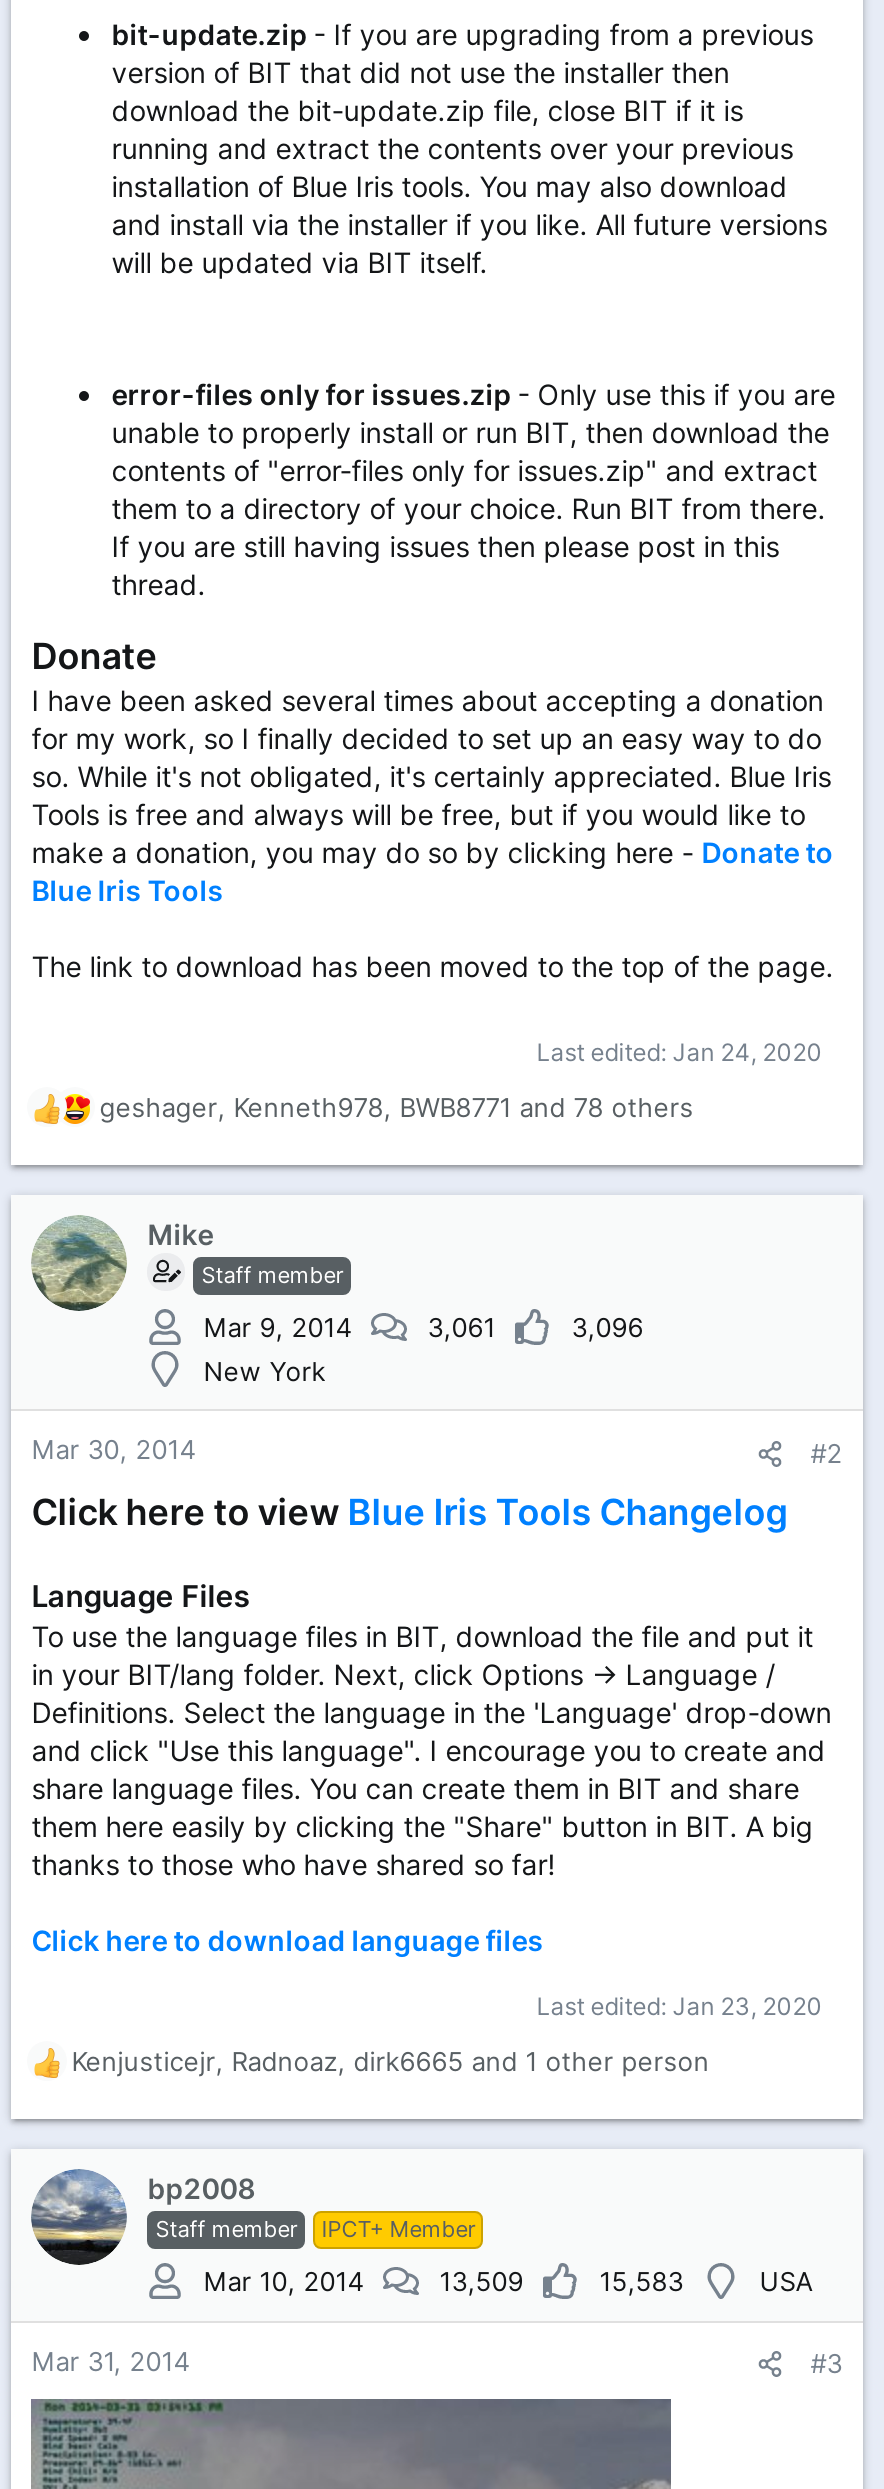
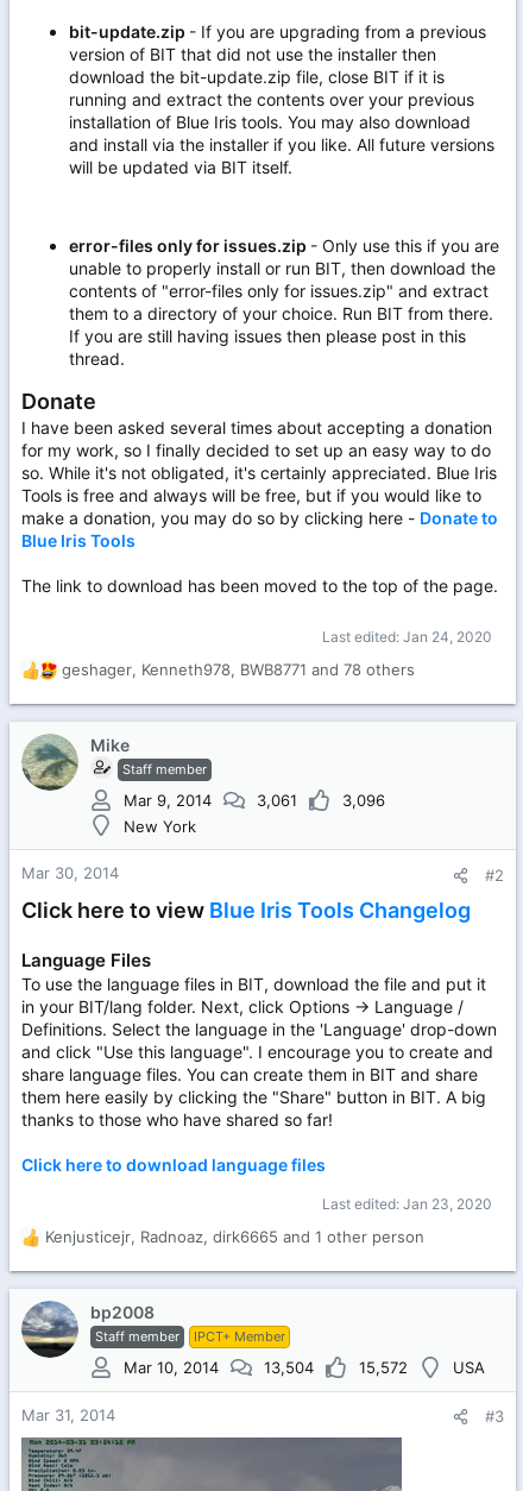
[439,2266,523,2298] 13,509 -> [264,1358,314,1377] 13,504
[599,2266,683,2298] 15,583 -> [359,1358,408,1377] 15,572

